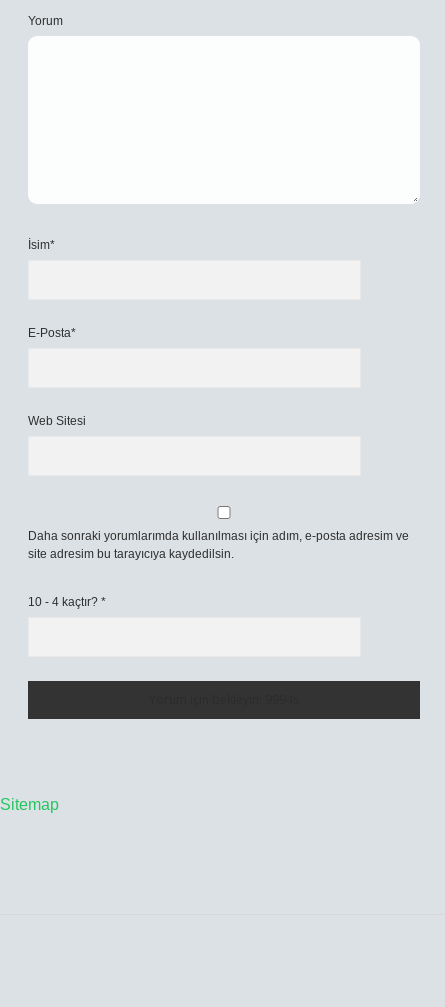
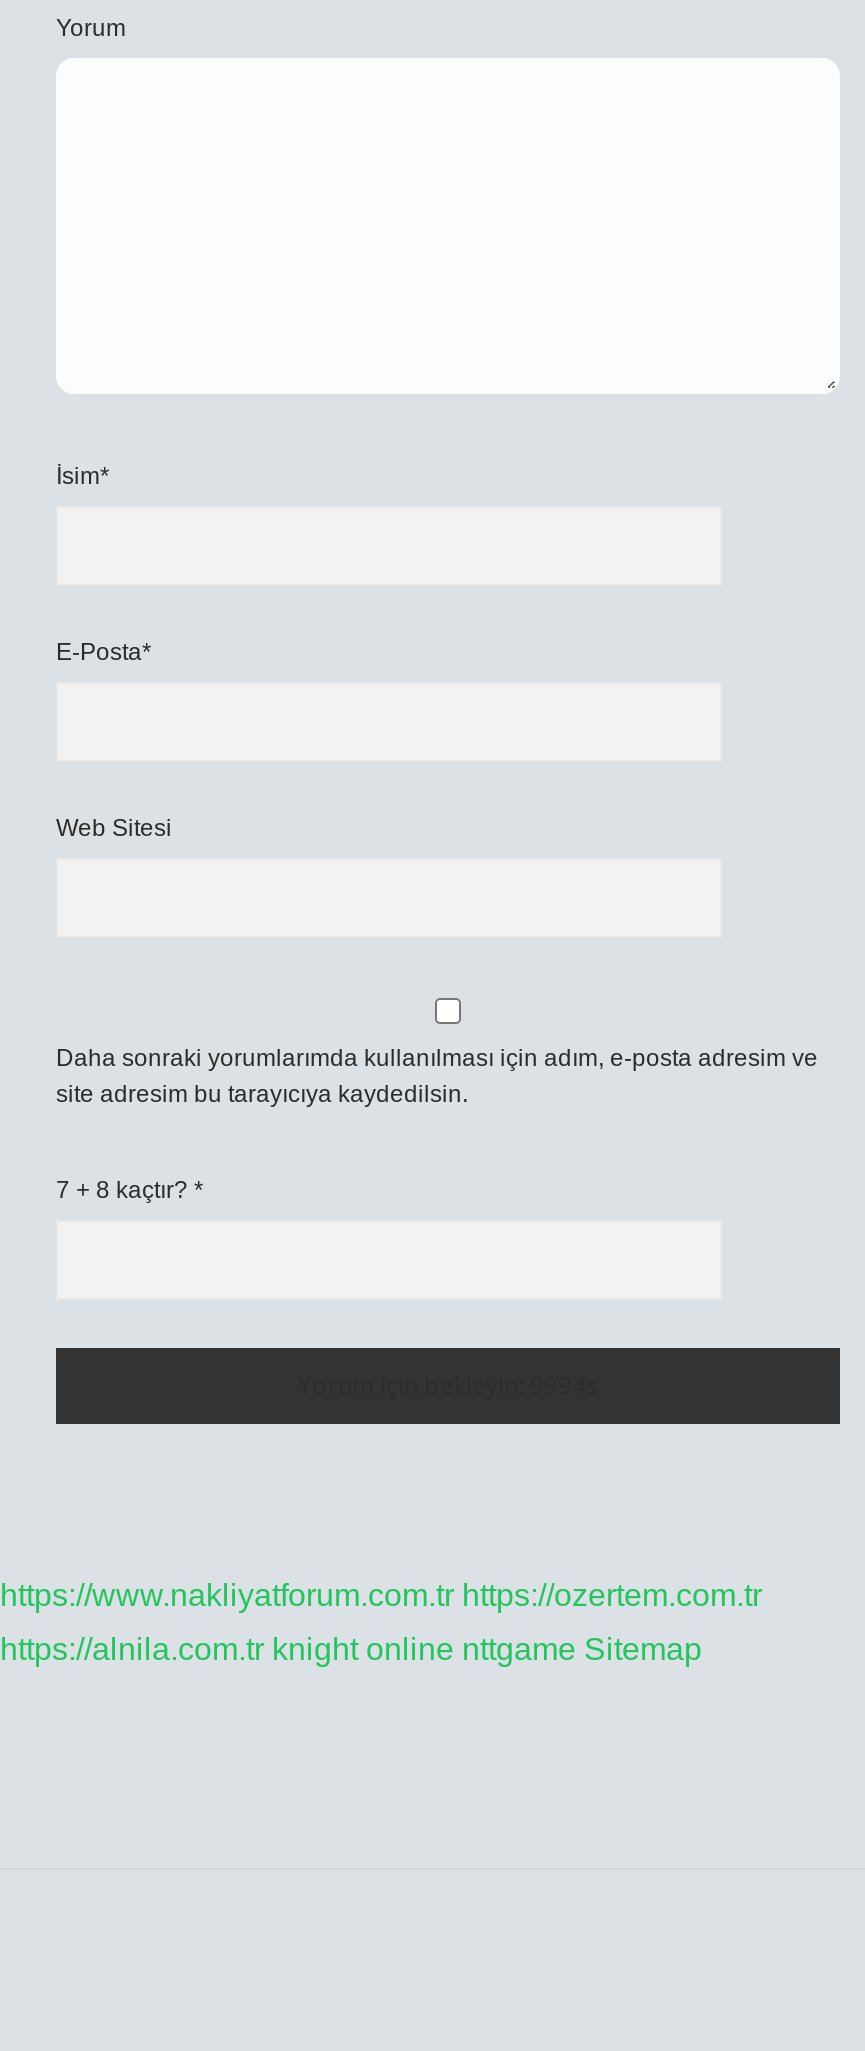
[28,595,106,609] 10 - 4 kaçtır? * -> [56,1176,204,1204] 7 + 8 kaçtır? *
[0,796,59,813] Sitemap -> [0,1578,762,1666] https://www.nakliyatforum.com.tr https://ozertem.com.tr | https://alnila.com.tr knight online nttgame Sitemap

